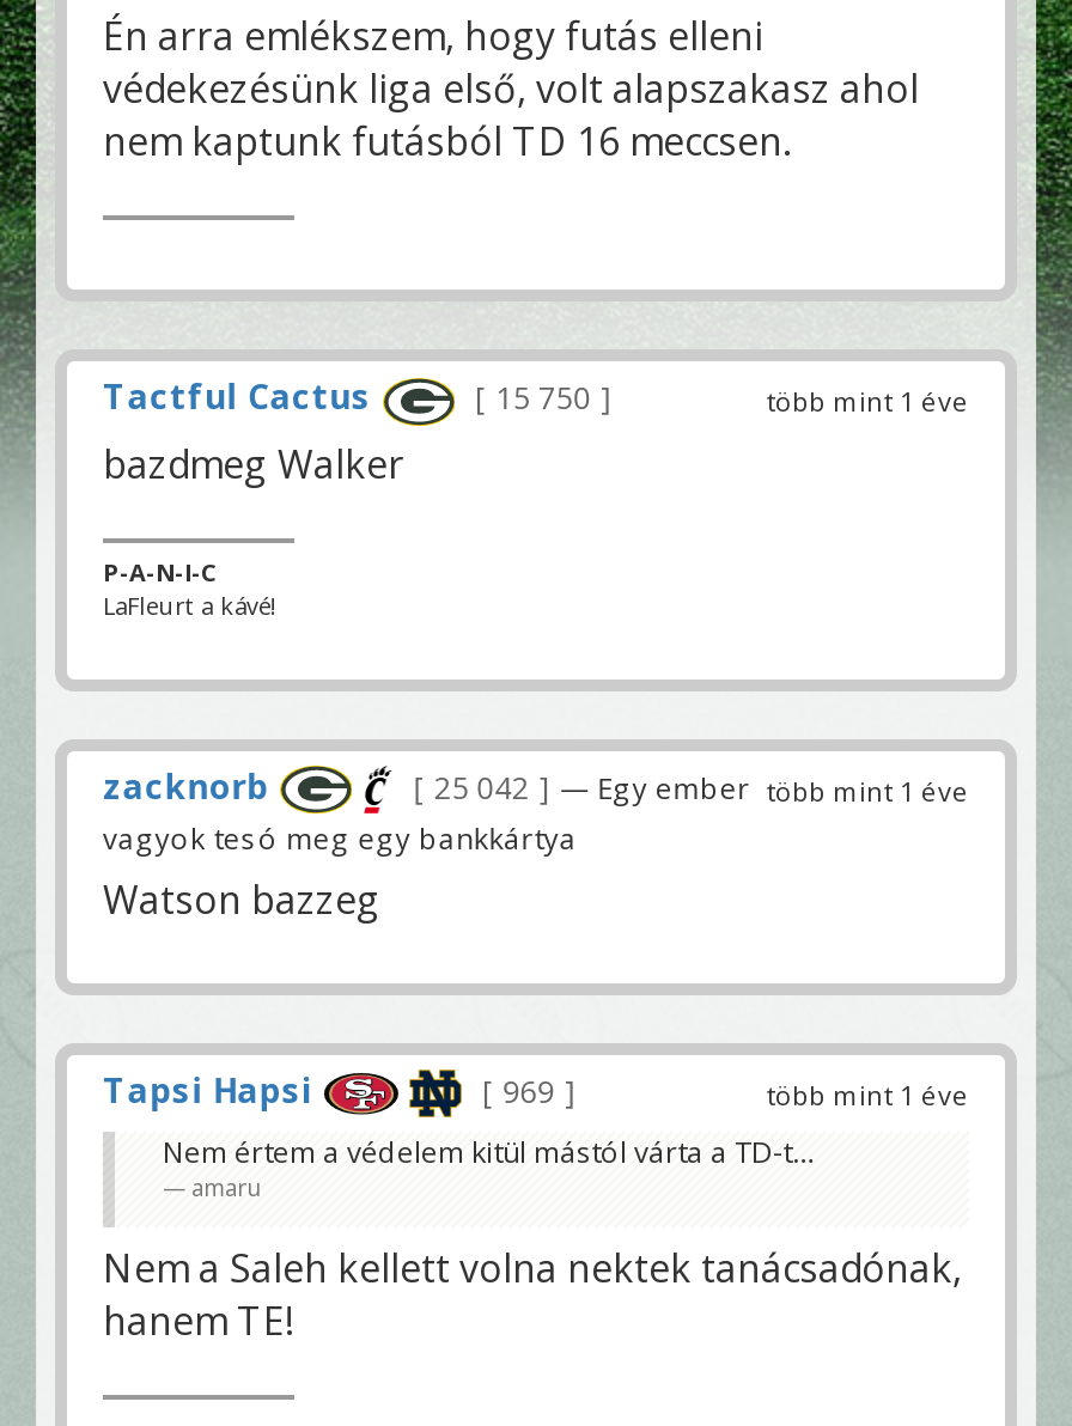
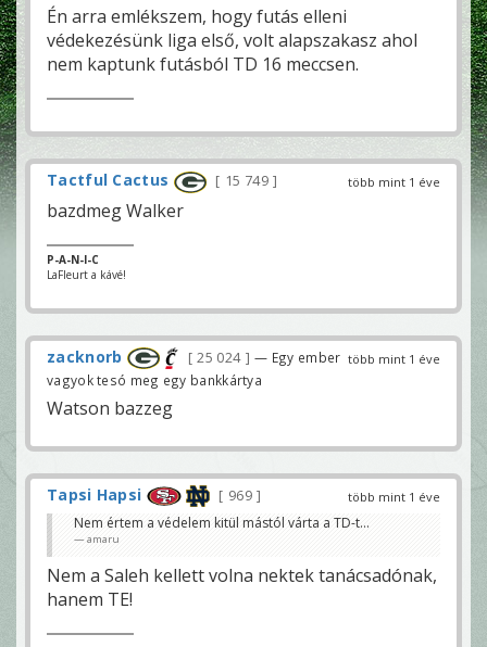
[488,379,599,419] 15 750 -> [222,172,272,190] 15 749
[426,767,969,808] 25 042 — Egy ember több mint 1 éve -> [194,348,440,366] 25 024 — Egy ember több mint 1 éve

